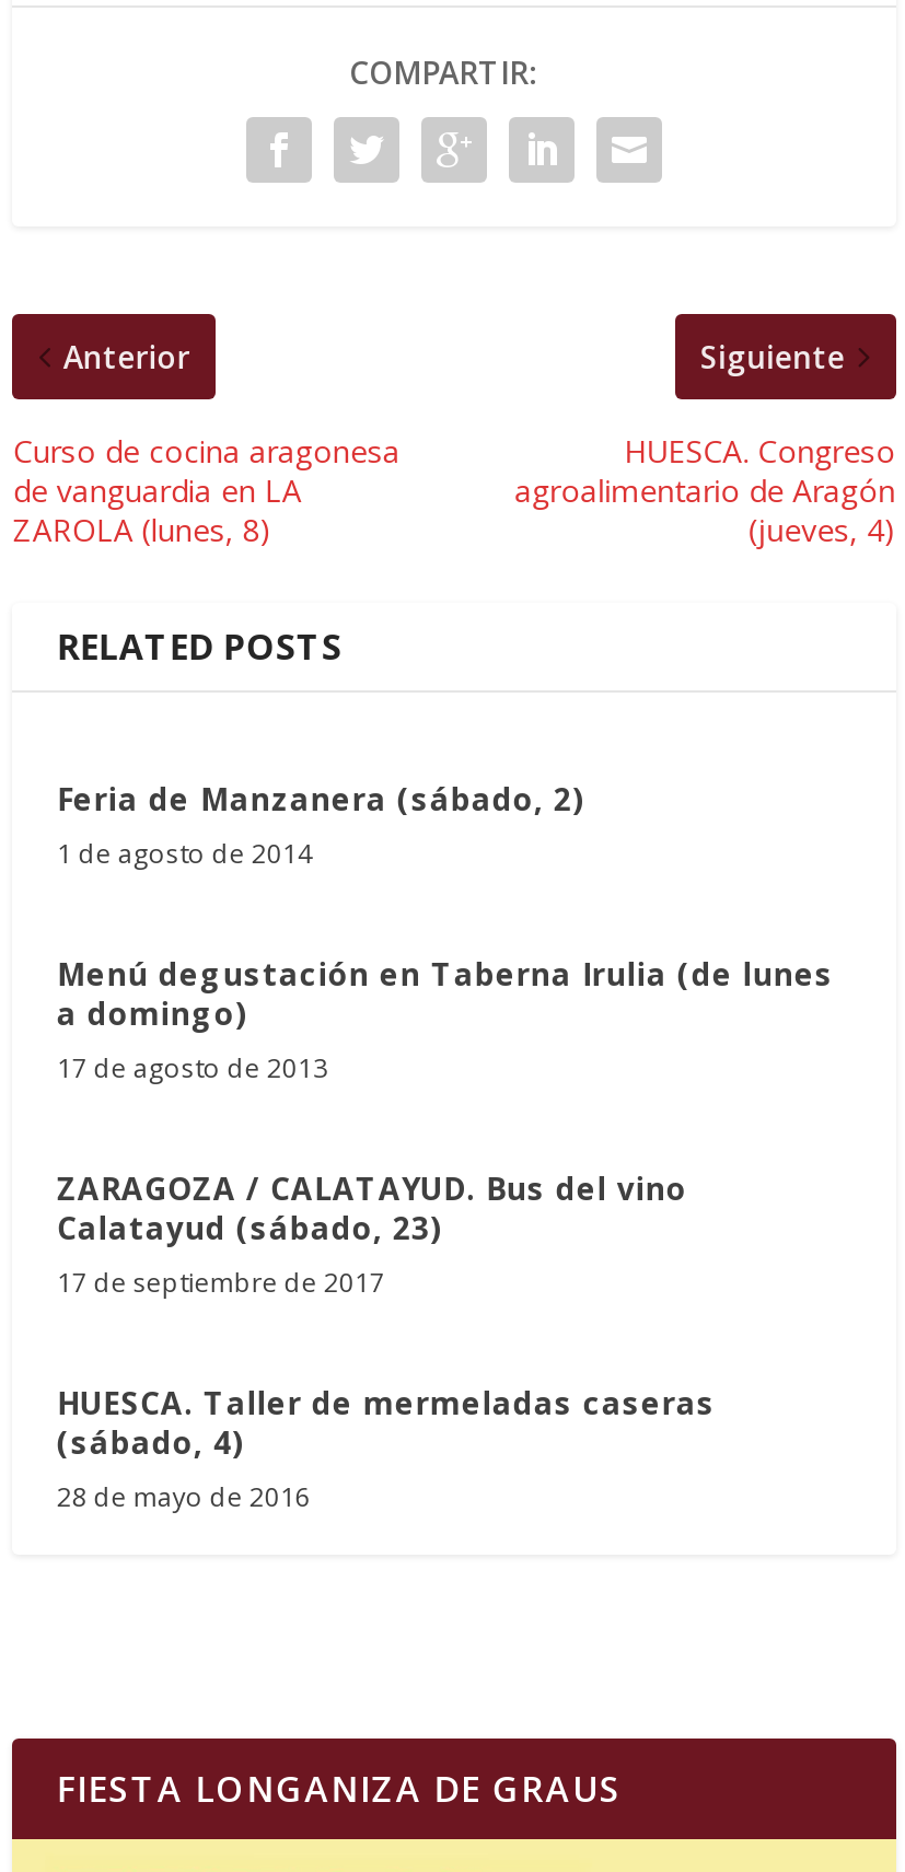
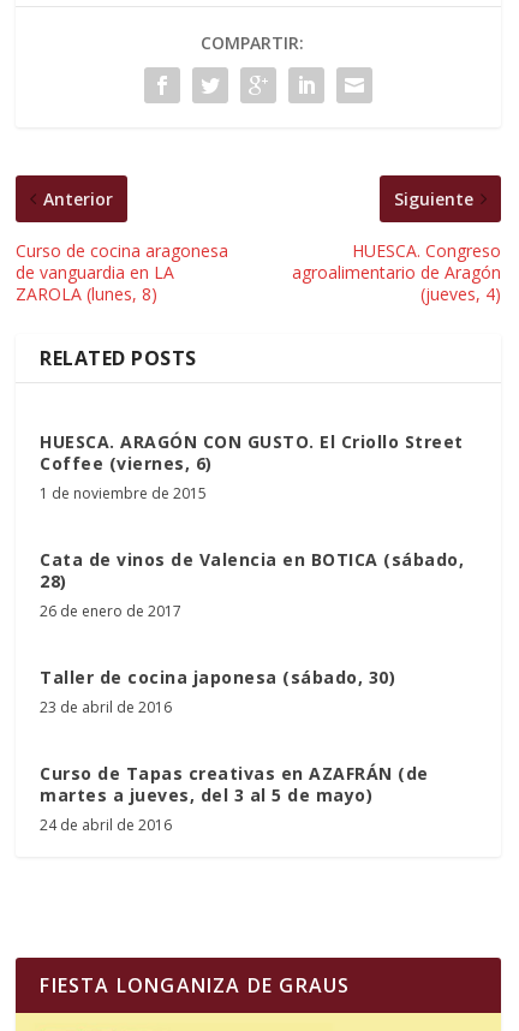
[57,778,584,872] Feria de Manzanera (sábado, 2) | 1 de agosto de 2014 -> [40,430,464,503] HUESCA. ARAGÓN CON GUSTO. El Criollo Street | Coffee (viernes, 6) | 1 de noviembre de 2015
[57,953,834,1086] Menú degustación en Taberna Irulia (de lunes | a domingo) | 17 de agosto de 2013 -> [40,548,464,621] Cata de vinos de Valencia en BOTICA (sábado, | 28) | 26 de enero de 2017
[57,1167,687,1301] ZARAGOZA / CALATAYUD. Bus del vino | Calatayud (sábado, 23) | 17 de septiembre de 2017 -> [40,666,396,717] Taller de cocina japonesa (sábado, 30) | 23 de abril de 2016
[57,1382,715,1515] HUESCA. Taller de mermeladas caseras | (sábado, 4) | 28 de mayo de 2016 -> [40,762,429,835] Curso de Tapas creativas en AZAFRÁN (de | martes a jueves, del 3 al 5 de mayo) | 24 de abril de 2016

